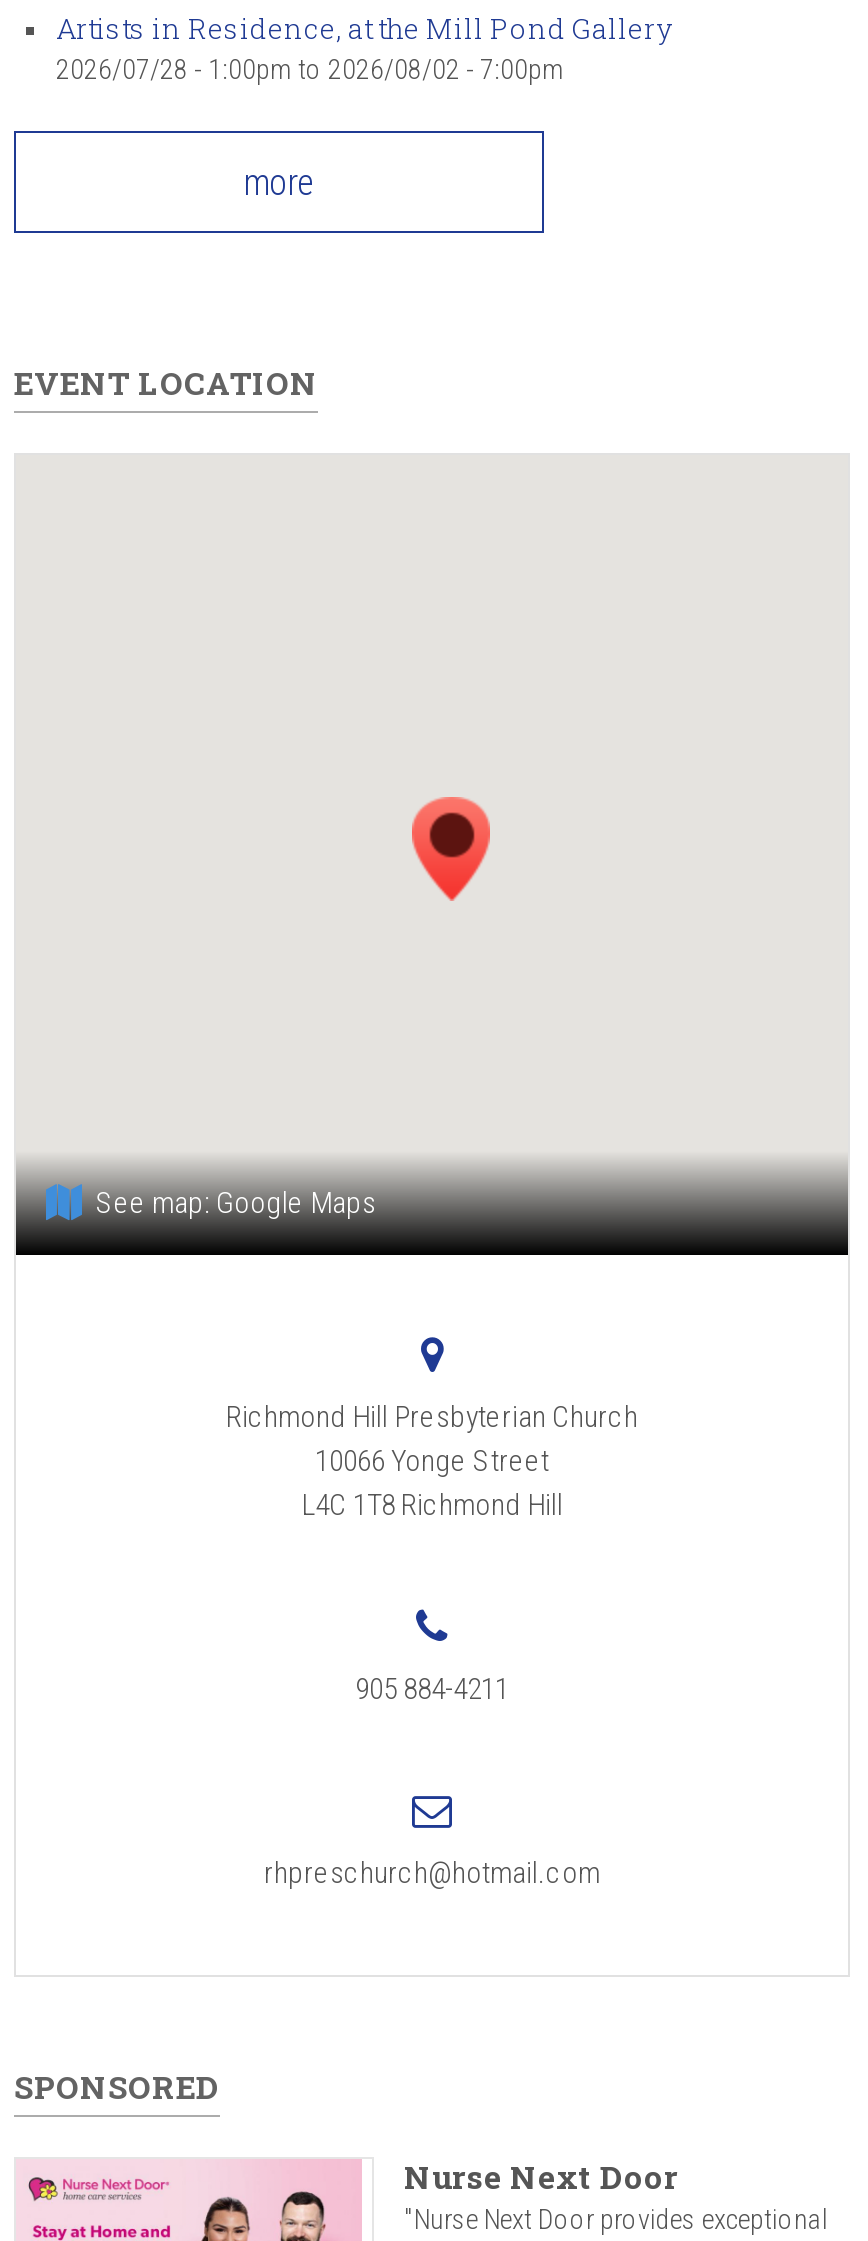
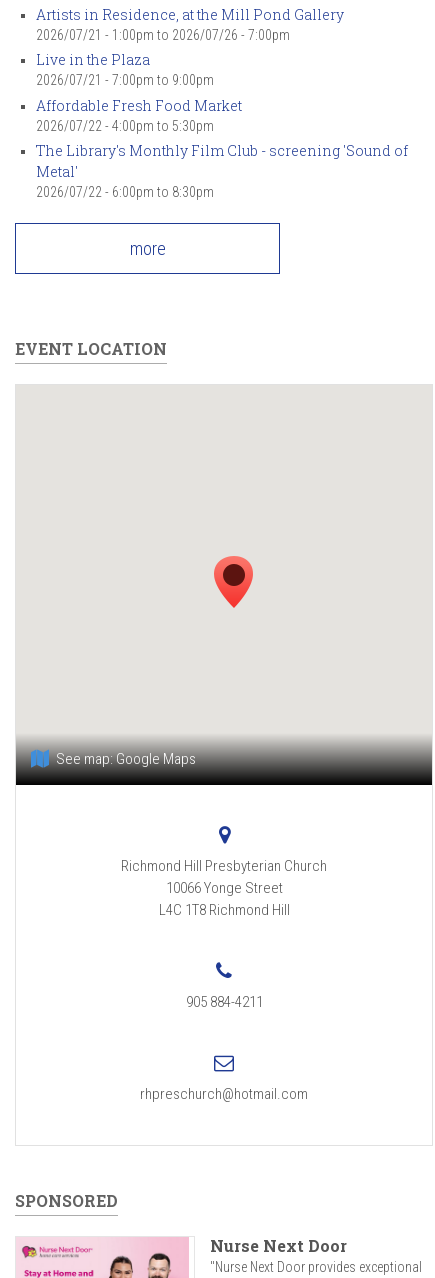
[56,53,564,85] 2026/07/28 - 1:00pm to 2026/08/02 - 7:00pm -> [36,27,408,200] 2026/07/21 - 1:00pm to 2026/07/26 - 7:00pm | Live in the Plaza | 2026/07/21 - 7:00pm to 9:00pm | Affordable Fresh Food Market | 2026/07/22 - 4:00pm to 5:30pm | The Library's Monthly Film Club - screening 'Sound of | Metal' | 2026/07/22 - 6:00pm to 8:30pm

